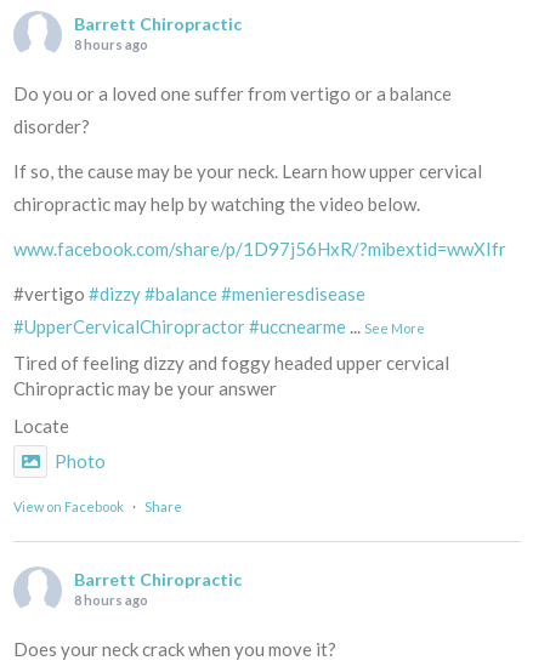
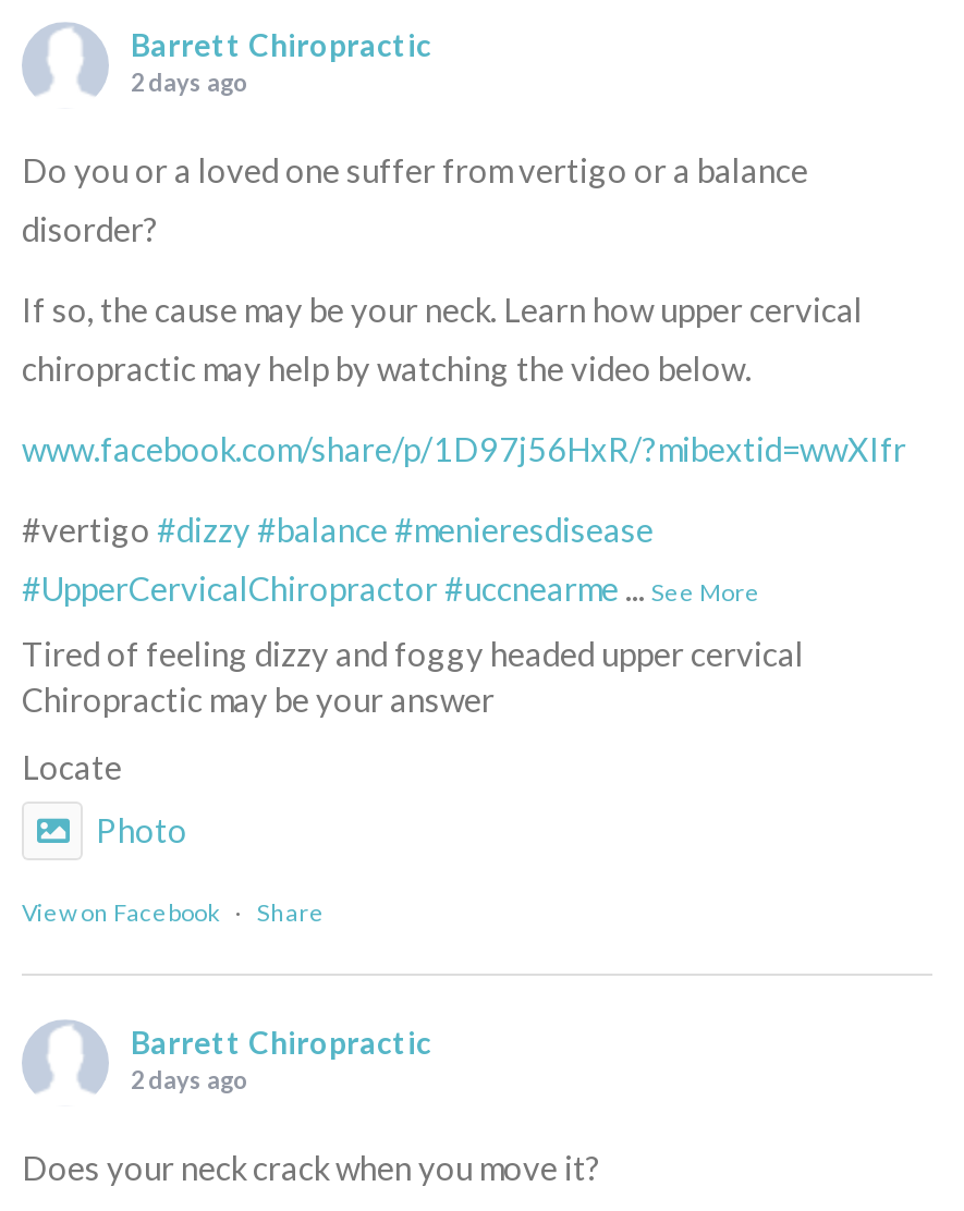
[74,36,148,52] 8 hours ago -> [131,67,248,95] 2 days ago
[74,592,148,607] 8 hours ago -> [131,1065,248,1093] 2 days ago

